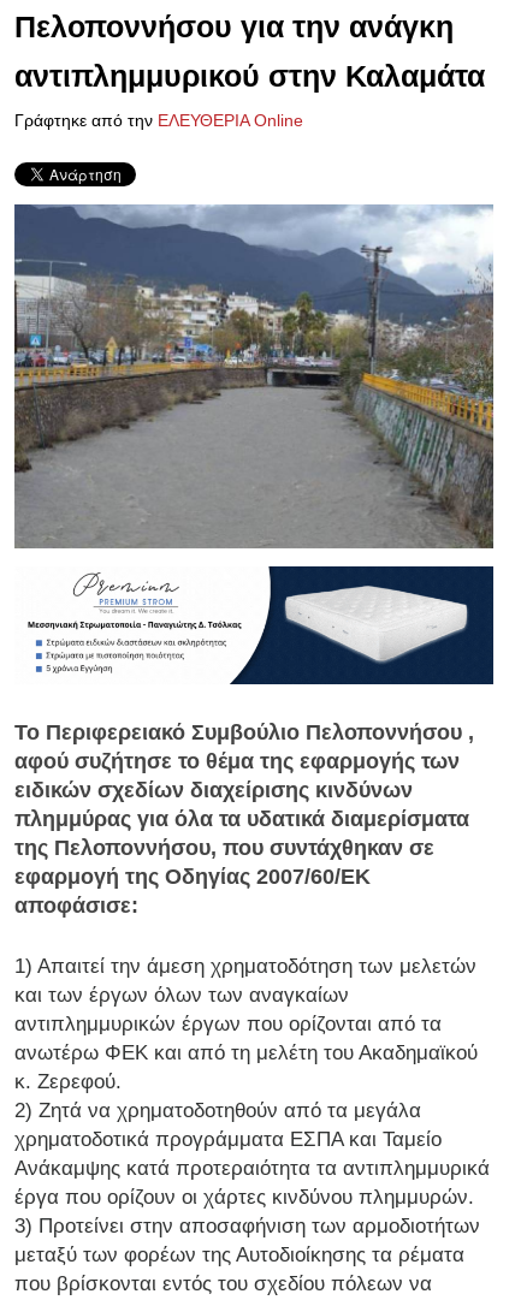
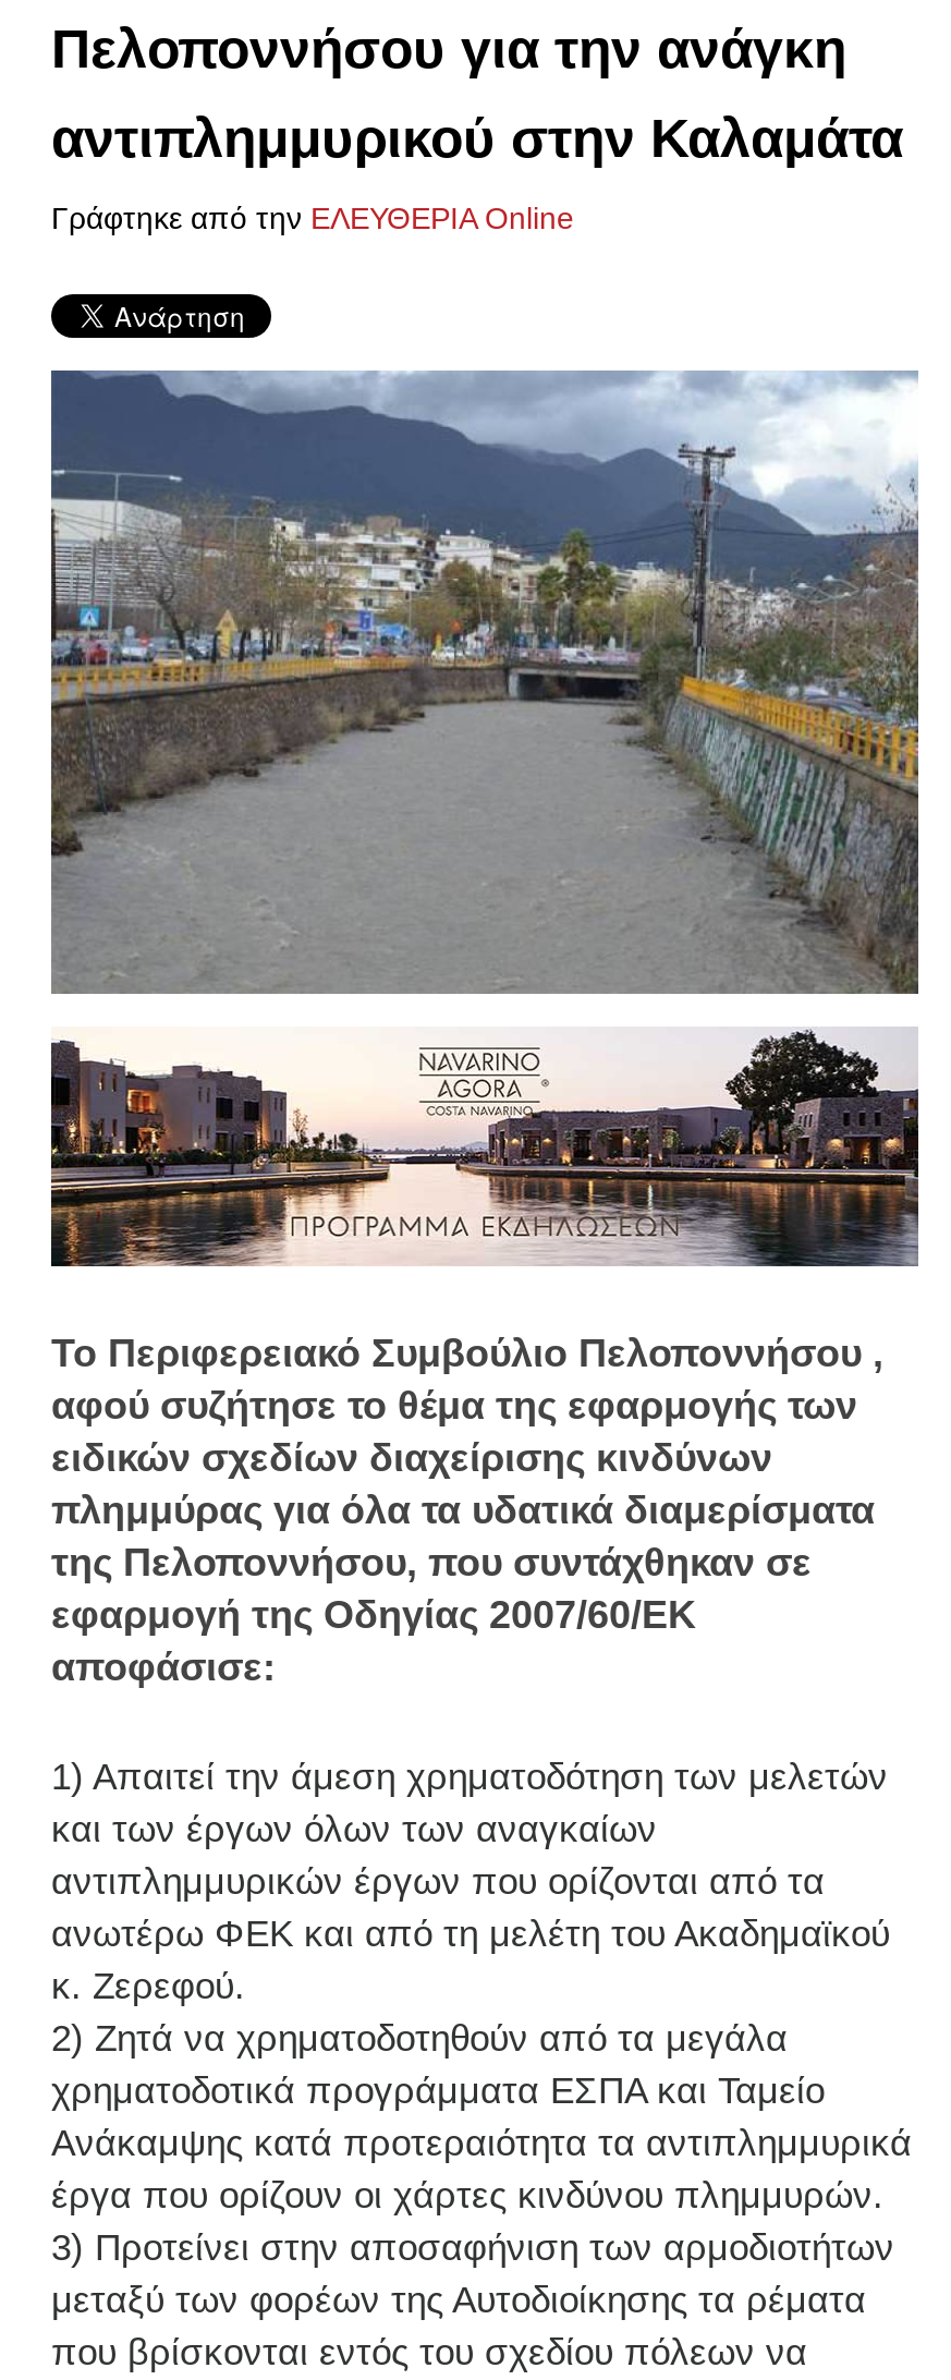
[14,565,495,685] [image] -> [49,1027,920,1268] [image]

